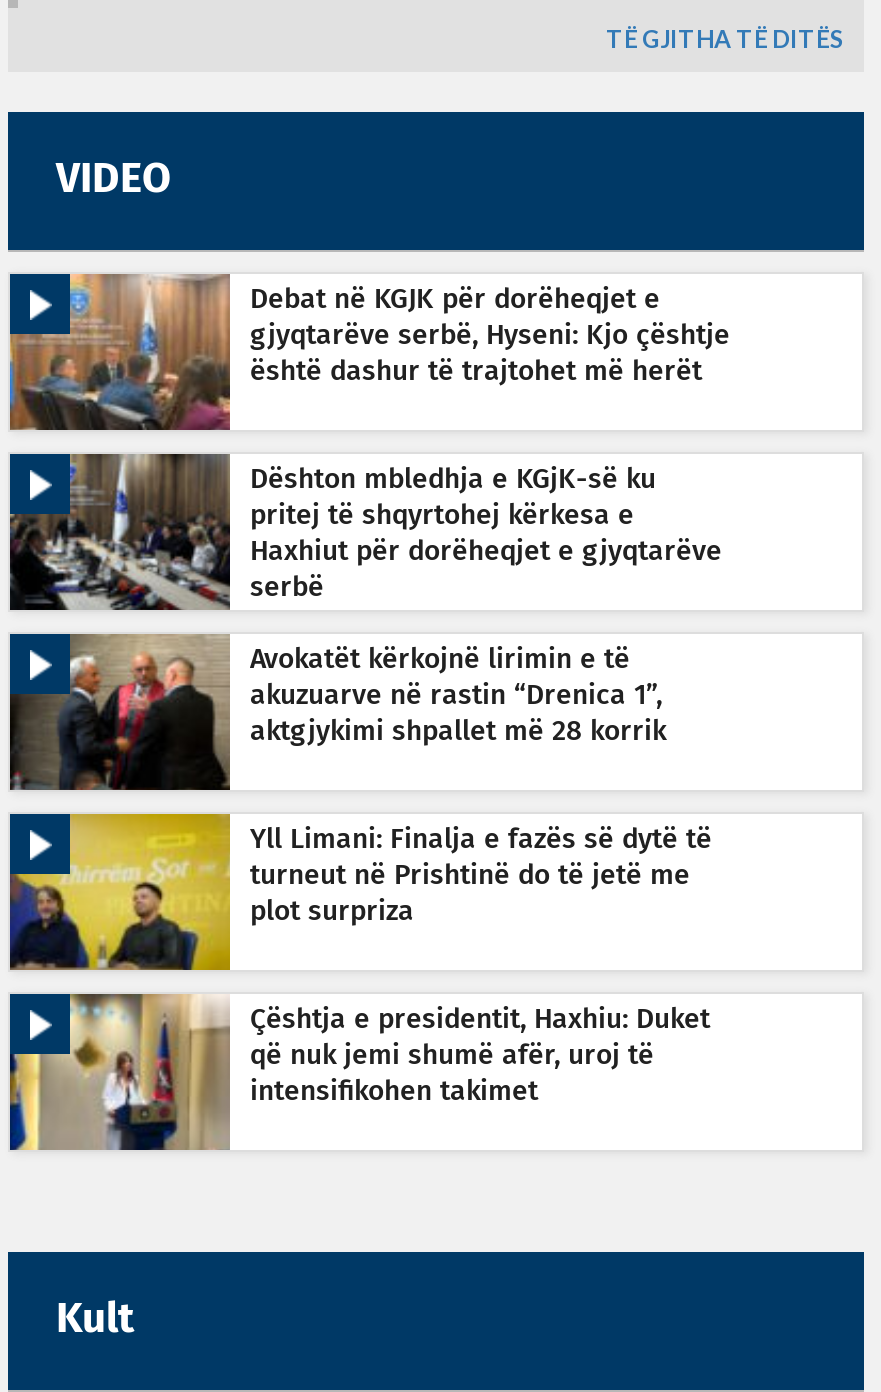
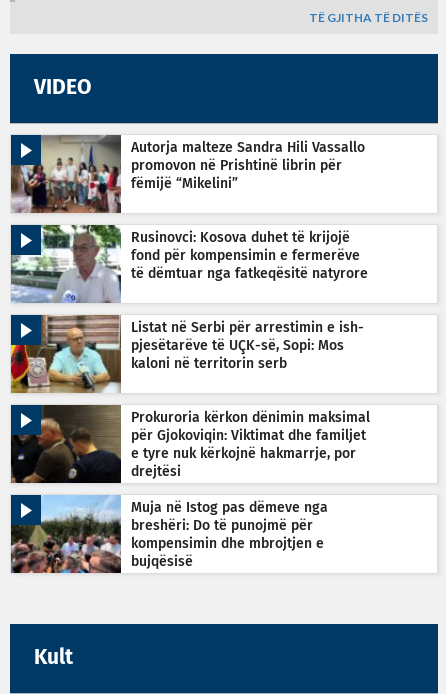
[8,274,730,432] [image] | Debat në KGJK për dorëheqjet e | gjyqtarëve serbë, Hyseni: Kjo çështje | është dashur të trajtohet më herët -> [10,134,365,214] [image] | Autorja malteze Sandra Hili Vassallo | promovon në Prishtinë librin për | fëmijë “Mikelini”
[8,452,722,612] [image] | Dështon mbledhja e KGjK-së ku | pritej të shqyrtohej kërkesa e | Haxhiut për dorëheqjet e gjyqtarëve | serbë -> [11,225,368,303] [image] | Rusinovci: Kosova duhet të krijojë | fond për kompensimin e fermerëve | të dëmtuar nga fatkeqësitë natyrore
[8,636,666,792] [image] | Avokatët kërkojnë lirimin e të | akuzuarve në rastin “Drenica 1”, | aktgjykimi shpallet më 28 korrik -> [10,315,364,394] [image] | Listat në Serbi për arrestimin e ish- | pjesëtarëve të UÇK-së, Sopi: Mos | kaloni në territorin serb
[8,812,712,972] [image] | Yll Limani: Finalja e fazës së dytë të | turneut në Prishtinë do të jetë me | plot surpriza -> [10,404,370,484] [image] | Prokuroria kërkon dënimin maksimal | për Gjokoviqin: Viktimat dhe familjet | e tyre nuk kërkojnë hakmarrje, por | drejtësi
[10,992,710,1152] [image] | Çështja e presidentit, Haxhiu: Duket | që nuk jemi shumë afër, uroj të | intensifikohen takimet -> [10,495,328,574] [image] | Muja në Istog pas dëmeve nga | breshëri: Do të punojmë për | kompensimin dhe mbrojtjen e | bujqësisë

